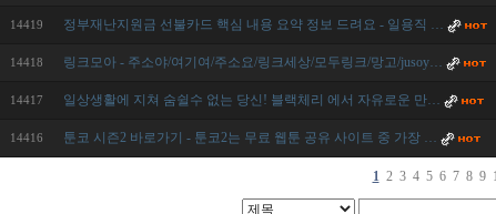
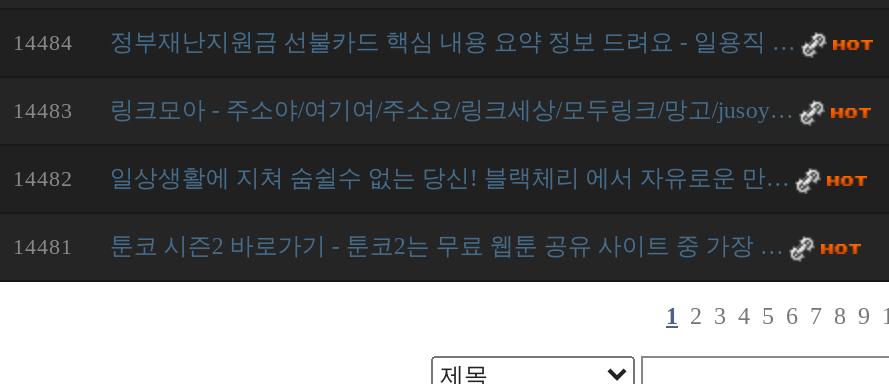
[10,17,444,32] 14419 정부재난지원금 선불카드 핵심 내용 요약 정보 드려요 - 일용직 … -> [13,28,796,56] 14484 정부재난지원금 선불카드 핵심 내용 요약 정보 드려요 - 일용직 …
[10,55,43,69] 14418 -> [13,98,73,122] 14483
[10,92,441,108] 14417 일상생활에 지쳐 숨쉴수 없는 당신! 블랙체리 에서 자유로운 만… -> [13,164,790,192] 14482 일상생활에 지쳐 숨쉴수 없는 당신! 블랙체리 에서 자유로운 만…
[10,130,438,145] 14416 툰코 시즌2 바로가기 - 툰코2는 무료 웹툰 공유 사이트 중 가장 … -> [13,232,784,260] 14481 툰코 시즌2 바로가기 - 툰코2는 무료 웹툰 공유 사이트 중 가장 …

